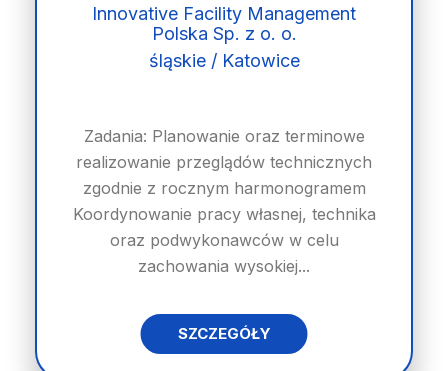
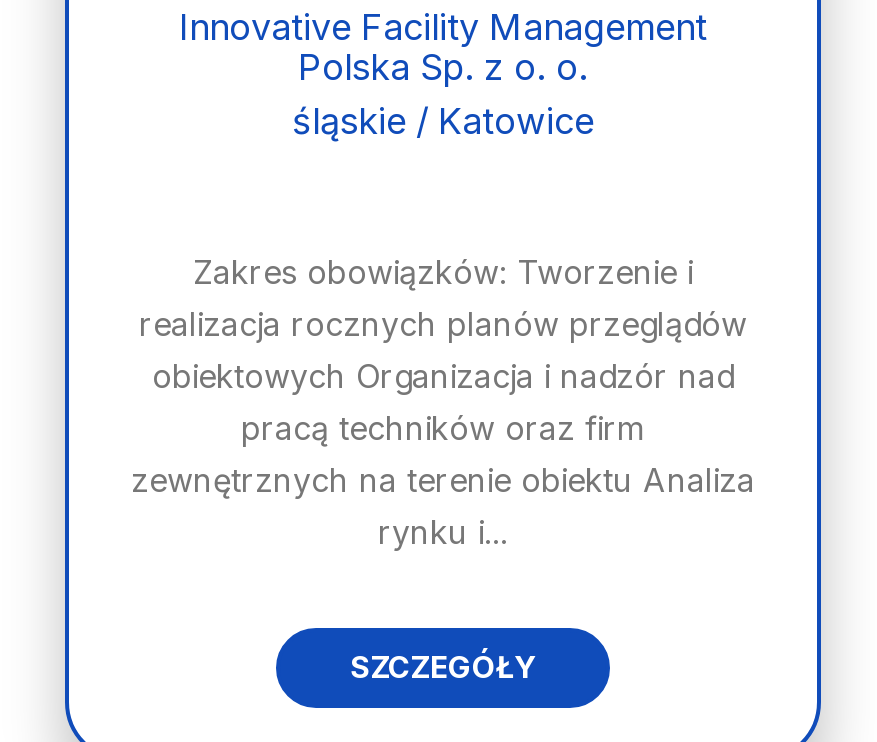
[72,126,375,276] Zadania: Planowanie oraz terminowe | realizowanie przeglądów technicznych | zgodnie z rocznym harmonogramem | Koordynowanie pracy własnej, technika | oraz podwykonawców w celu | zachowania wysokiej... -> [131,252,755,552] Zakres obowiązków: Tworzenie i | realizacja rocznych planów przeglądów | obiektowych Organizacja i nadzór nad | pracą techników oraz firm | zewnętrznych na terenie obiektu Analiza | rynku i...

